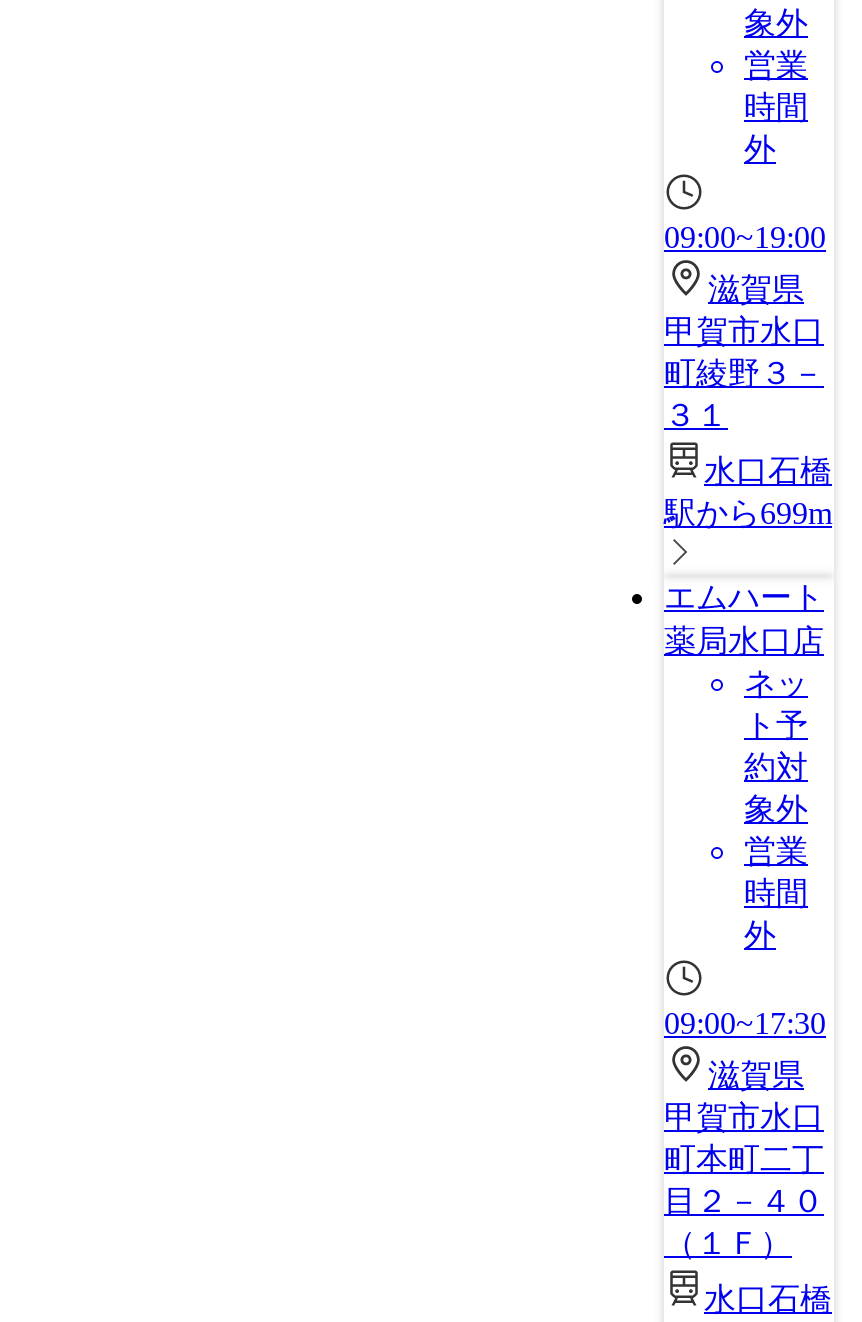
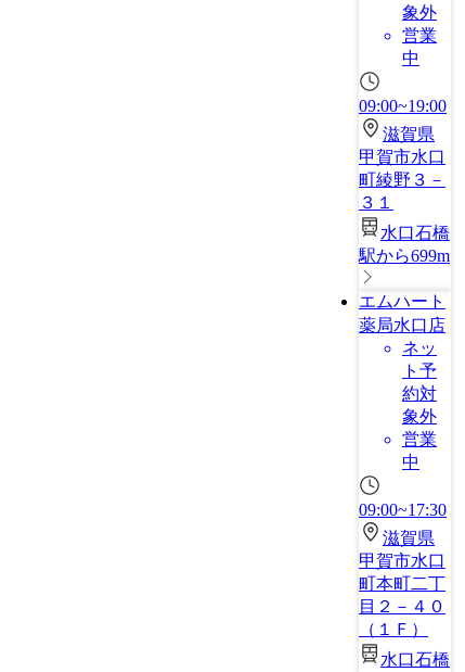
[744,90,808,166] 時間 | 外 -> [402,49,419,67] 中
[744,876,808,952] 時間 | 外 -> [402,453,419,471] 中

